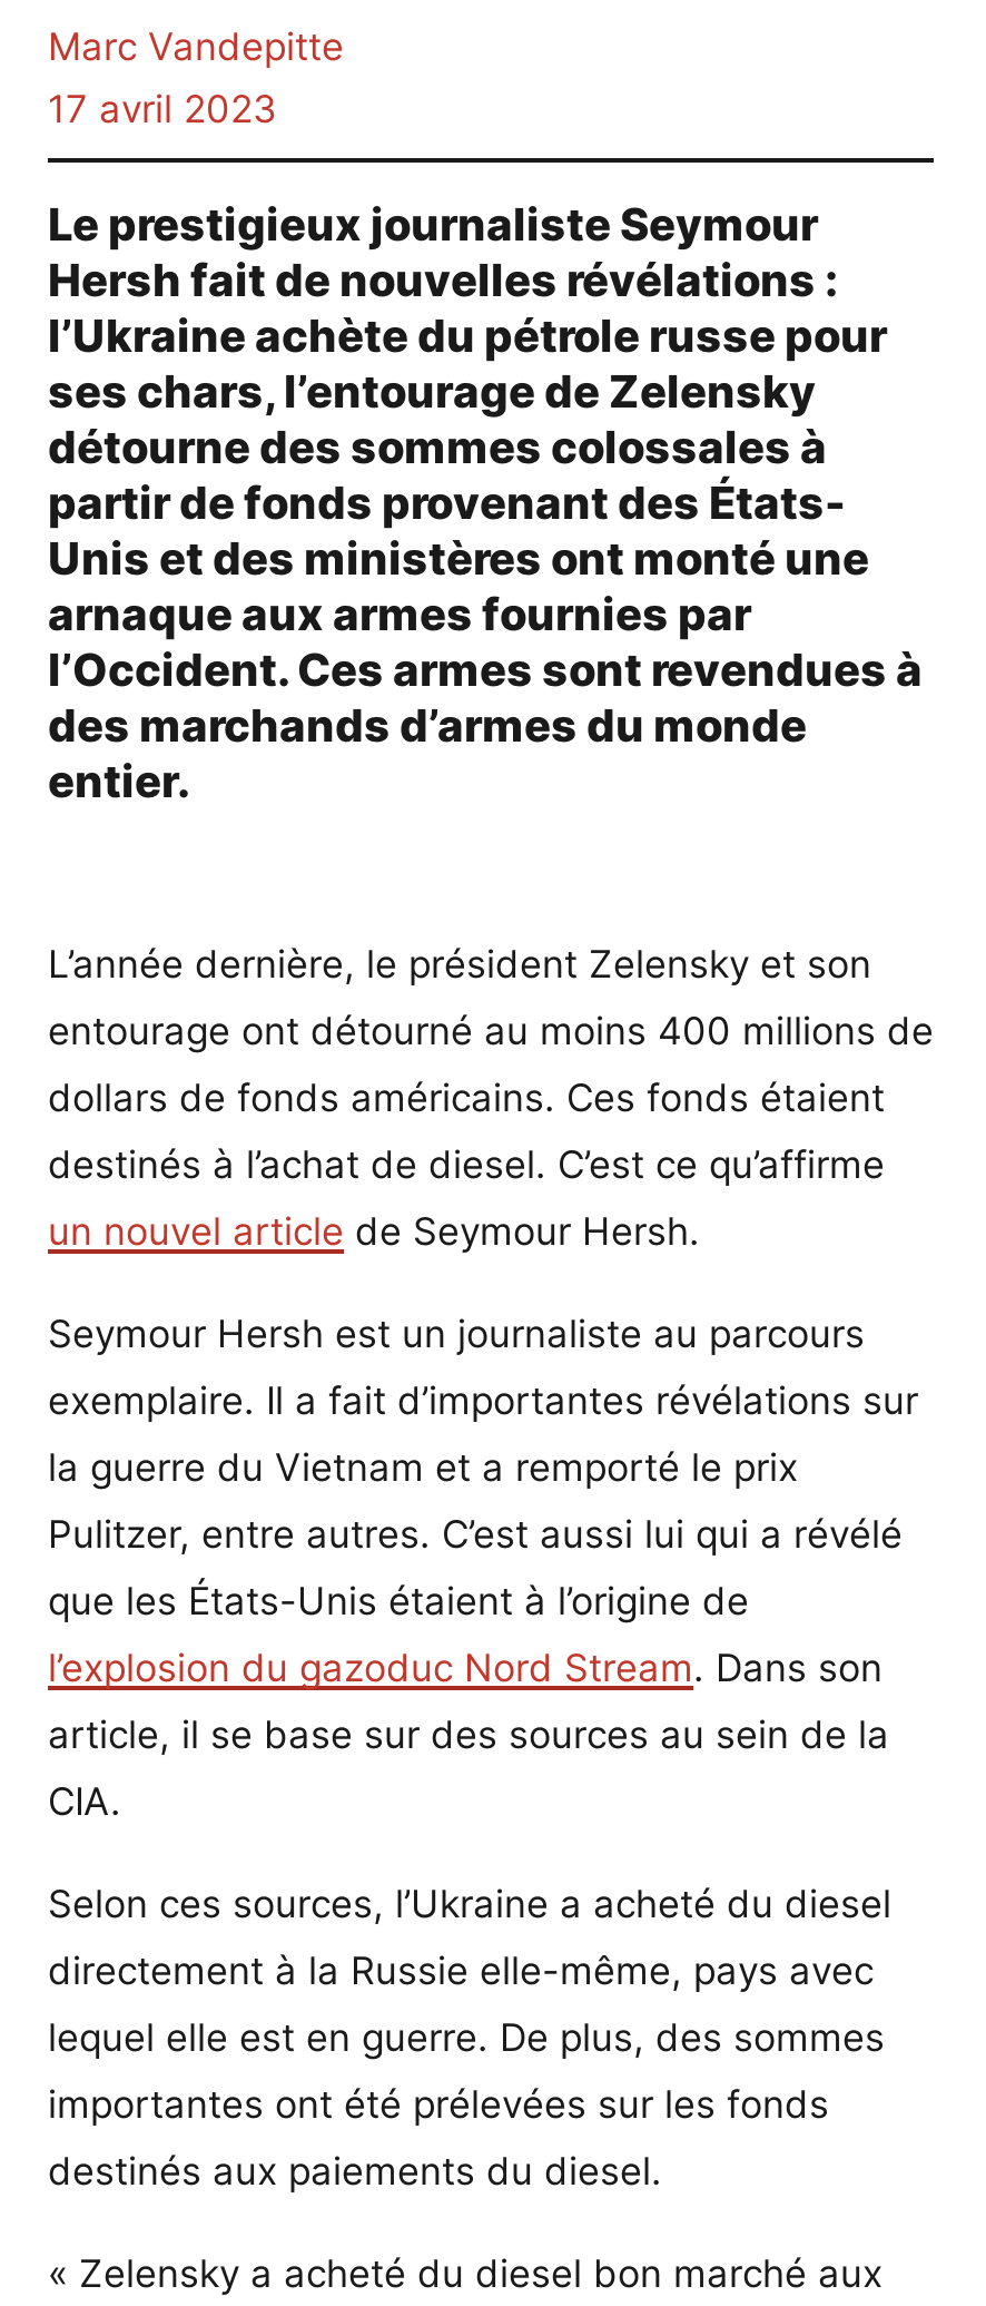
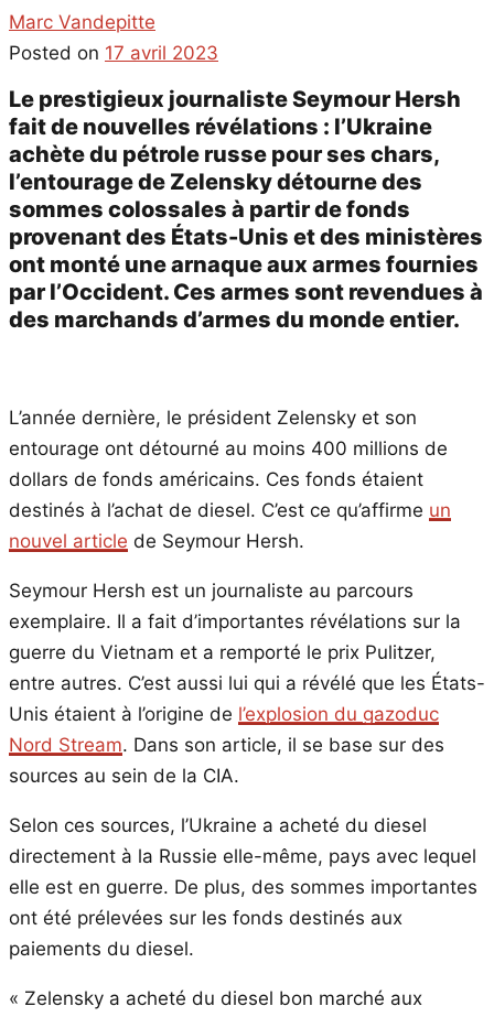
[48,86,277,131] 17 avril 2023 -> [9,42,218,64] Posted on 17 avril 2023

